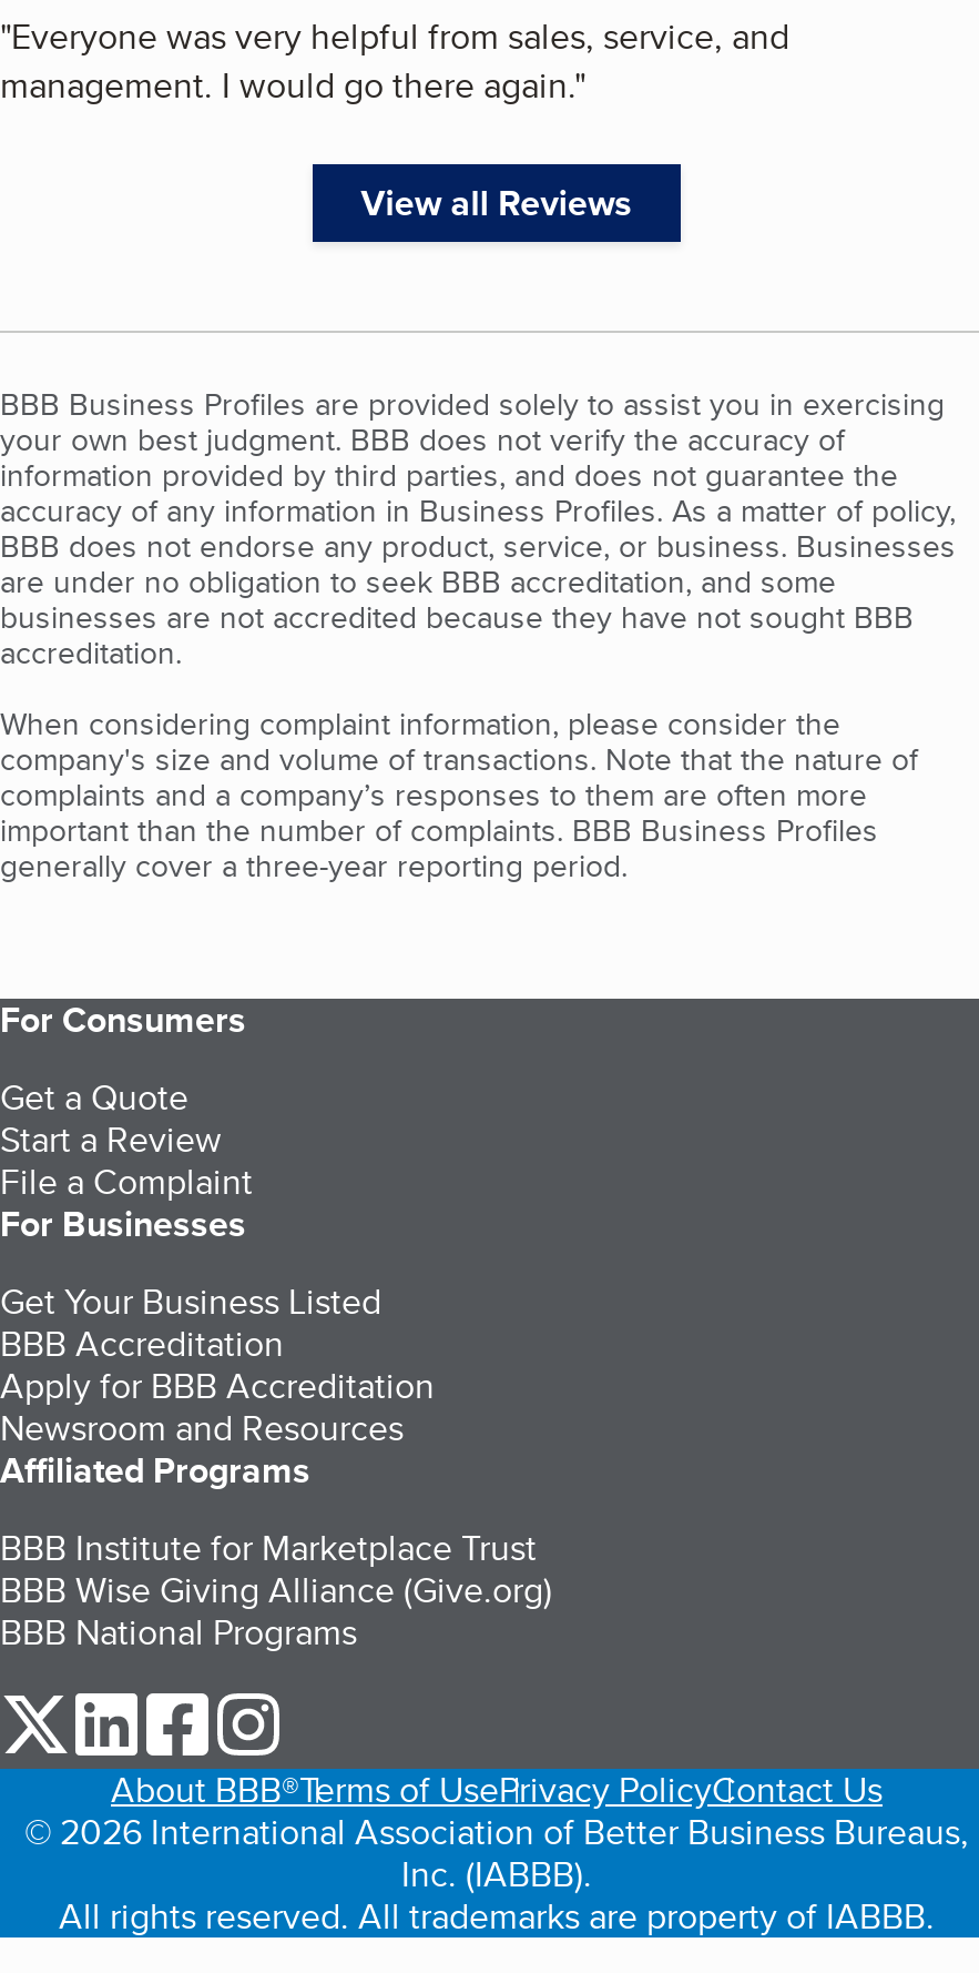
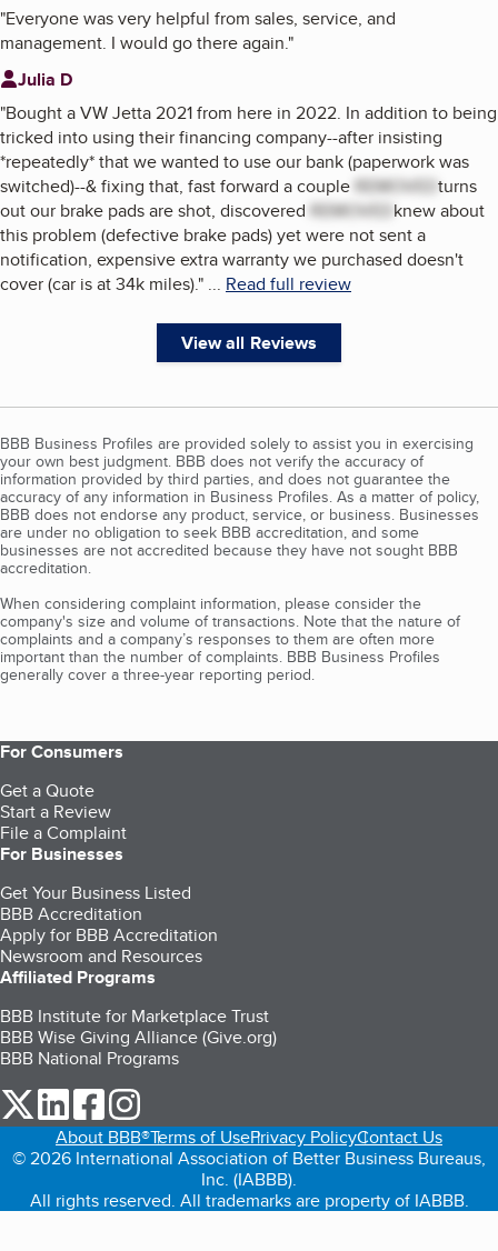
none -> [0,66,497,296] Julia D | "Bought a VW Jetta 2021 from here in 2022. In addition to being | tricked into using their financing company--after insisting | *repeatedly* that we wanted to use our bank (paperwork was | switched)--& fixing that, fast forward a couple REMOVED turns | out our brake pads are shot, discovered REMOVED knew about | this problem (defective brake pads) yet were not sent a | notification, expensive extra warranty we purchased doesn't | cover (car is at 34k miles). "... Read full review

